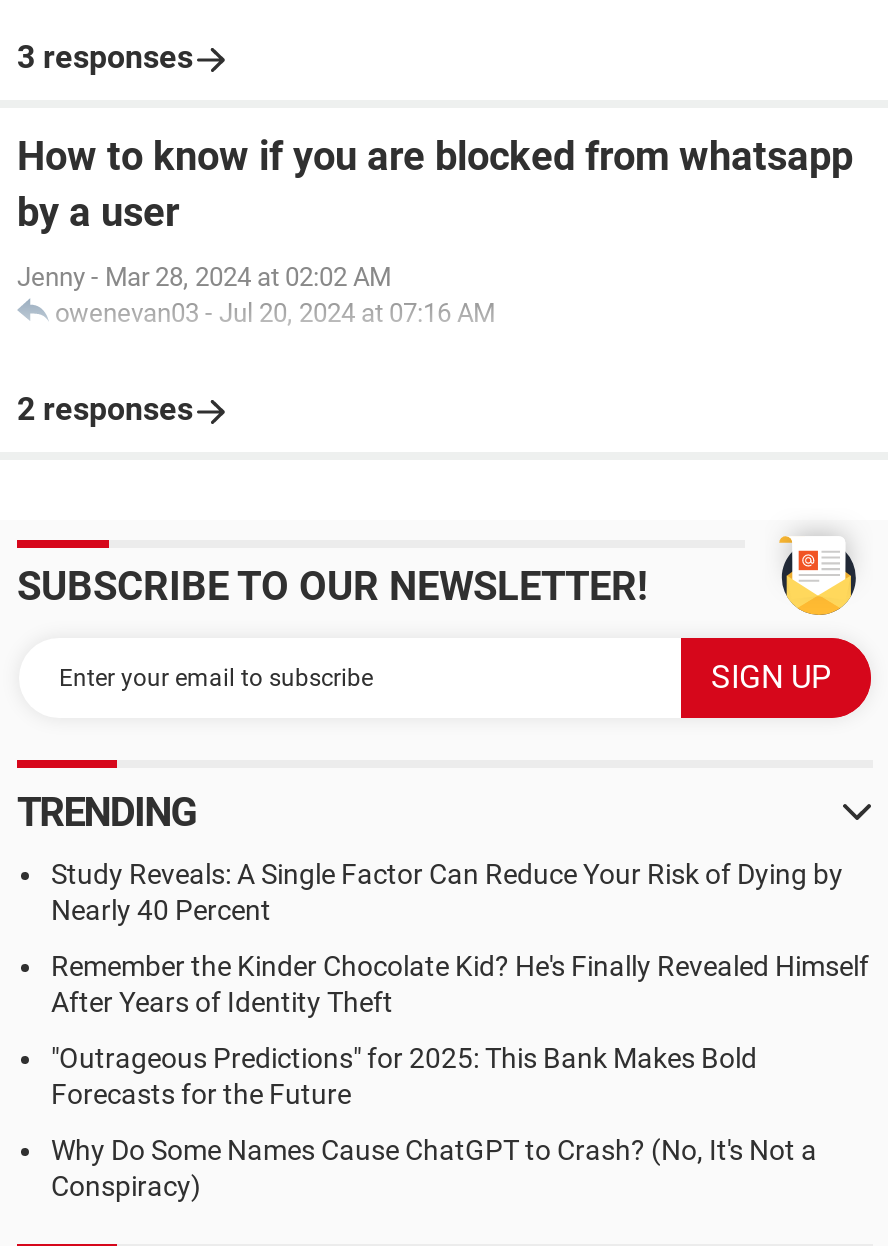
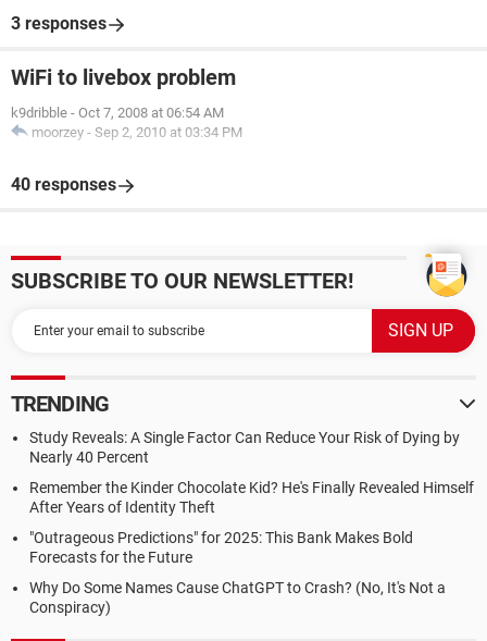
[17,132,853,236] How to know if you are blocked from whatsapp | by a user -> [11,64,236,90] WiFi to livebox problem
[17,262,495,328] Jenny - Mar 28, 2024 at 02:02 AM | owenevan03 - Jul 20, 2024 at 07:16 AM -> [11,104,242,140] k9dribble - Oct 7, 2008 at 06:54 AM | moorzey - Sep 2, 2010 at 03:34 PM
[17,390,193,428] 2 responses -> [11,174,116,195] 40 responses

